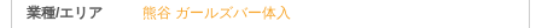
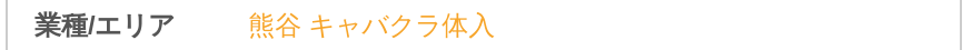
[143,5,291,21] 熊谷 ガールズバー体入 -> [248,9,495,40] 熊谷 キャバクラ体入

